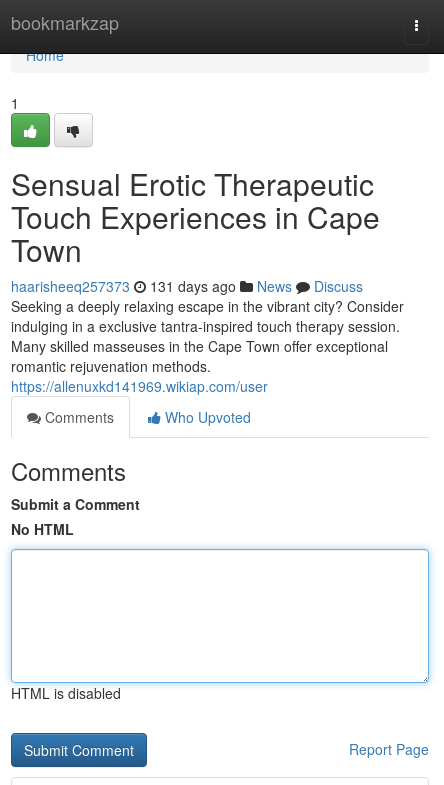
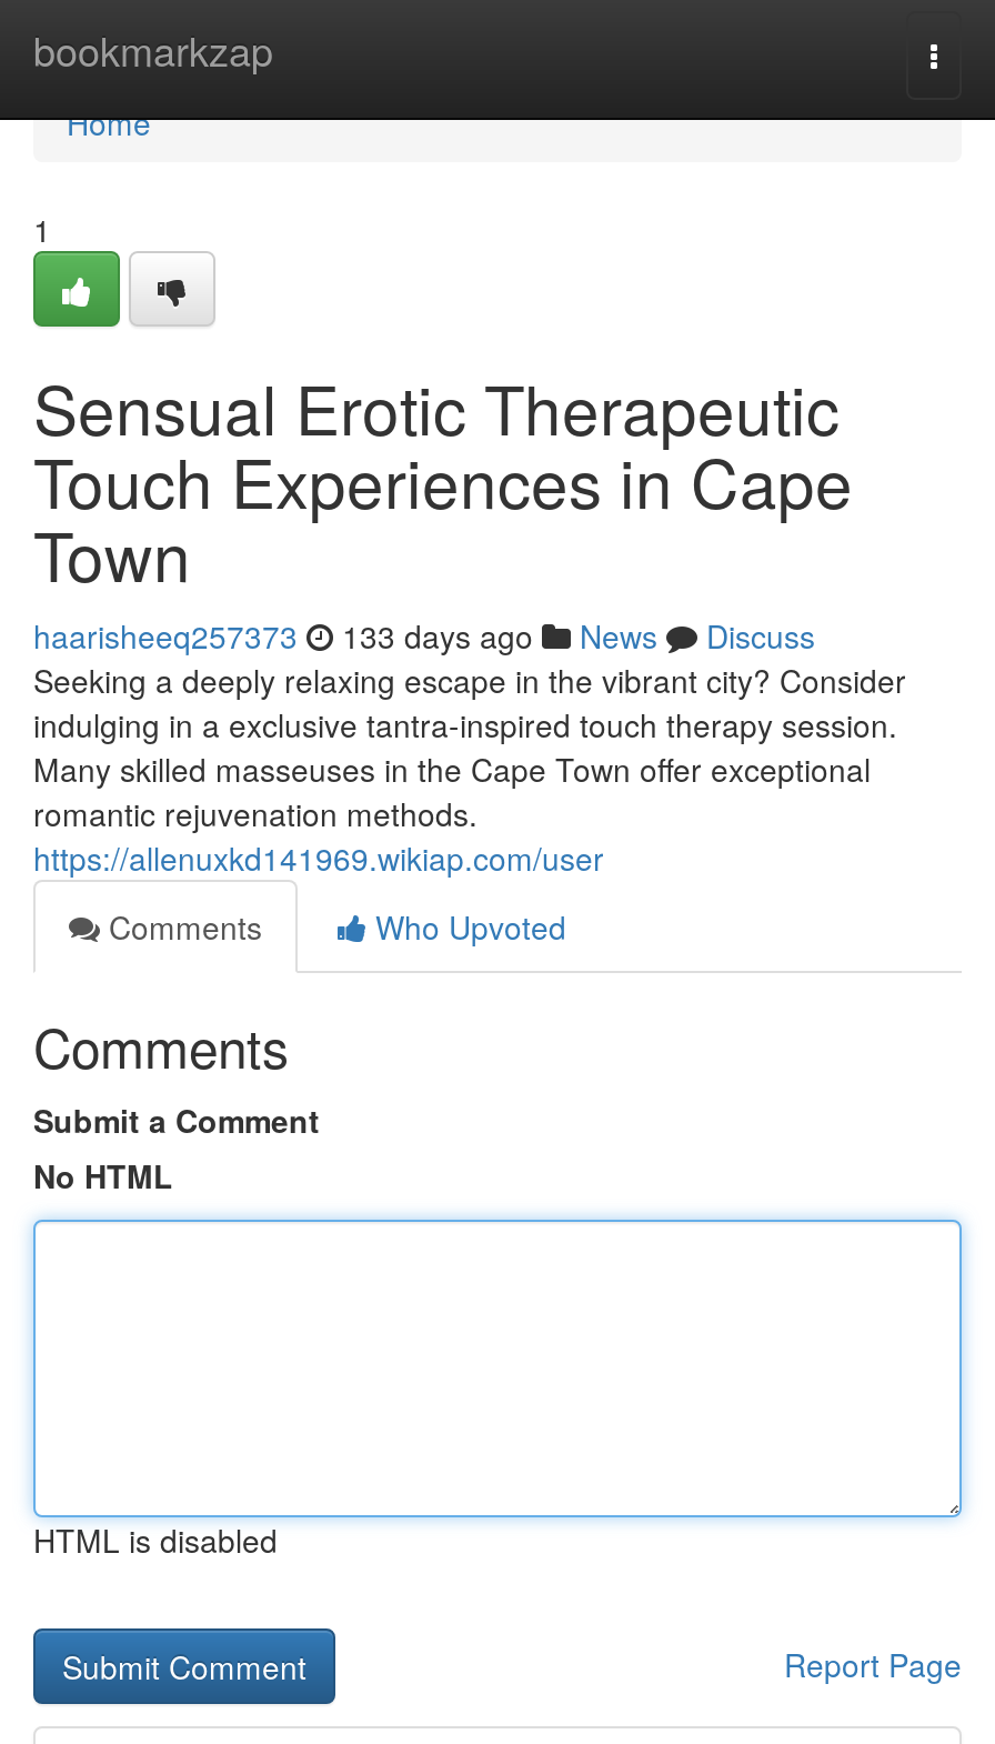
[11,276,363,296] haarisheeq257373 131 days ago News Discuss -> [33,613,815,658] haarisheeq257373 133 days ago News Discuss

